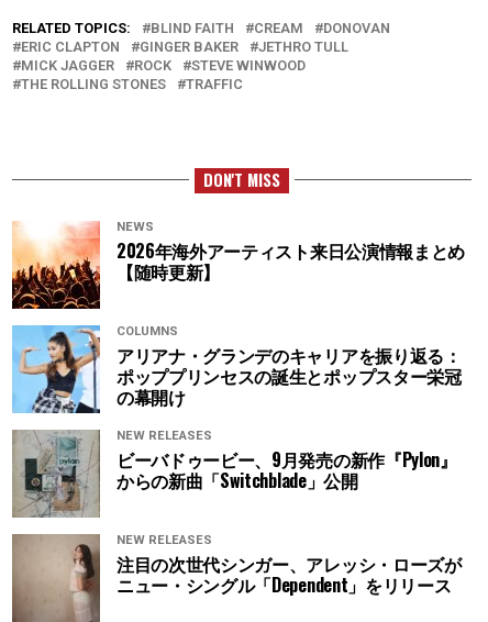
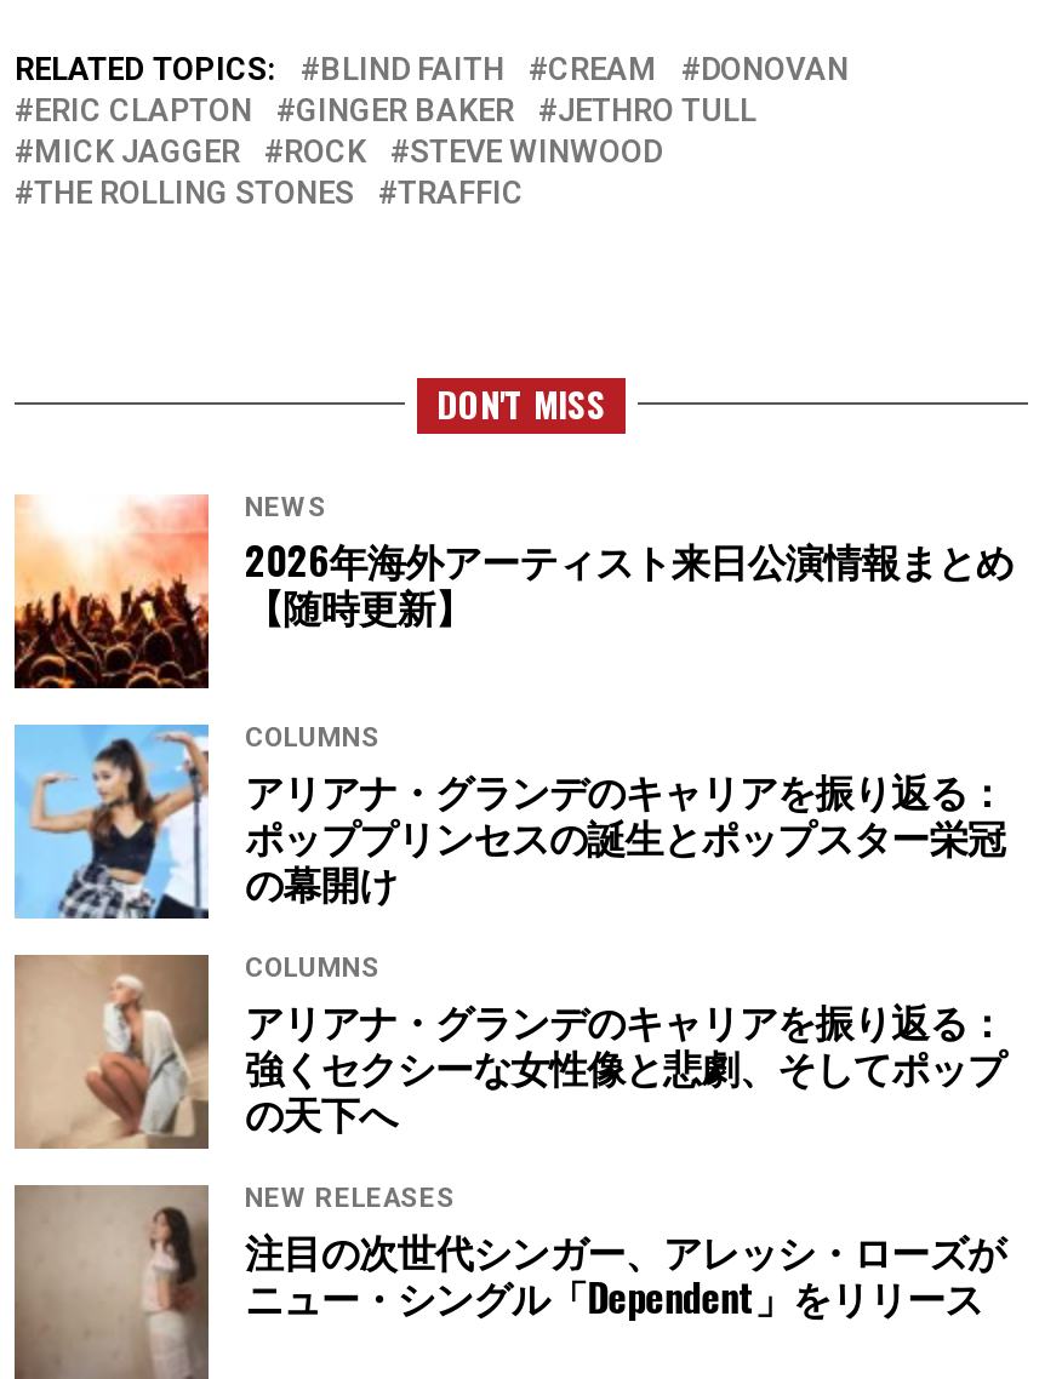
[13,428,457,519] [image] | NEW RELEASES | ビーバドゥービー、9月発売の新作『Pylon』 | からの新曲「Switchblade」公開 -> [15,952,1005,1149] [image] | COLUMNS | アリアナ・グランデのキャリアを振り返る： | 強くセクシーな女性像と悲劇、そしてポップ | の天下へ

